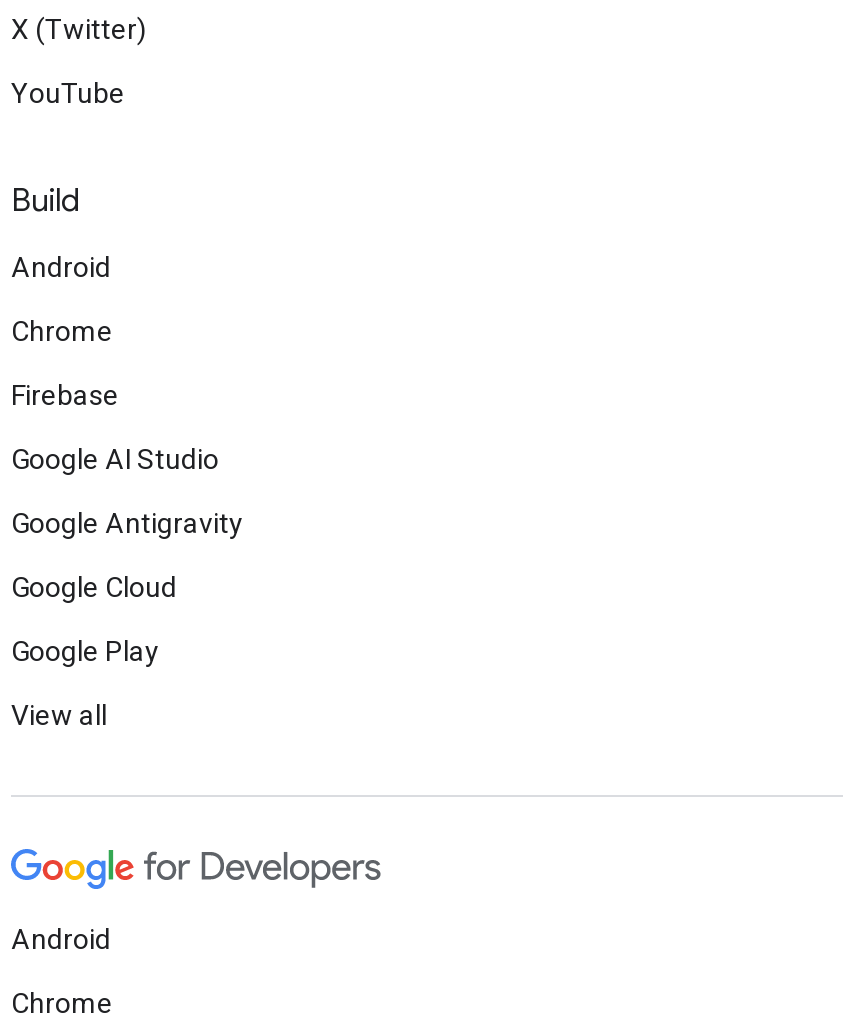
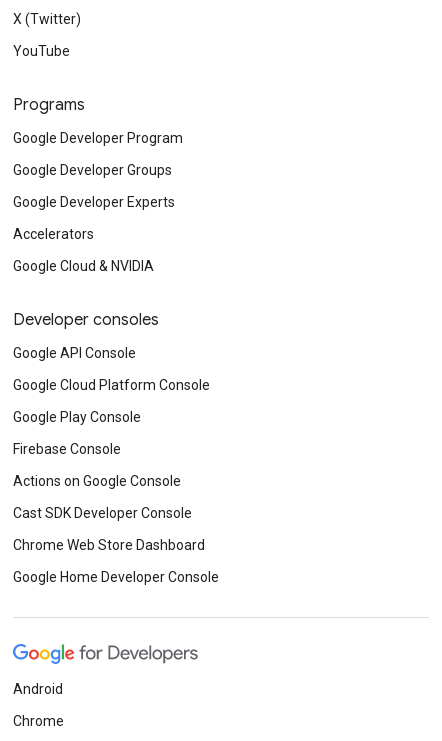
[11,181,243,731] Build | Android | Chrome | Firebase | Google AI Studio | Google Antigravity | Google Cloud | Google Play | View all -> [13,95,219,585] Programs | Google Developer Program | Google Developer Groups | Google Developer Experts | Accelerators | Google Cloud & NVIDIA | Developer consoles | Google API Console | Google Cloud Platform Console | Google Play Console | Firebase Console | Actions on Google Console | Cast SDK Developer Console | Chrome Web Store Dashboard | Google Home Developer Console

